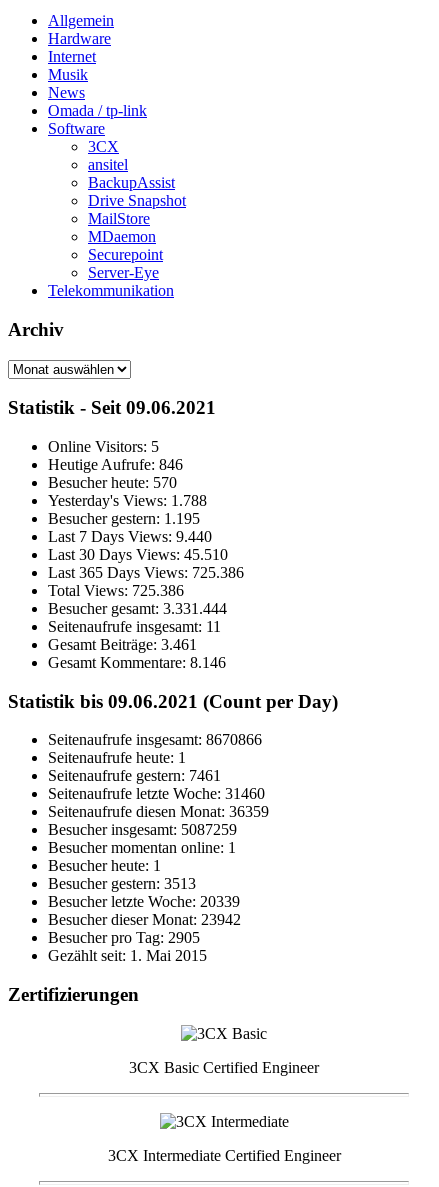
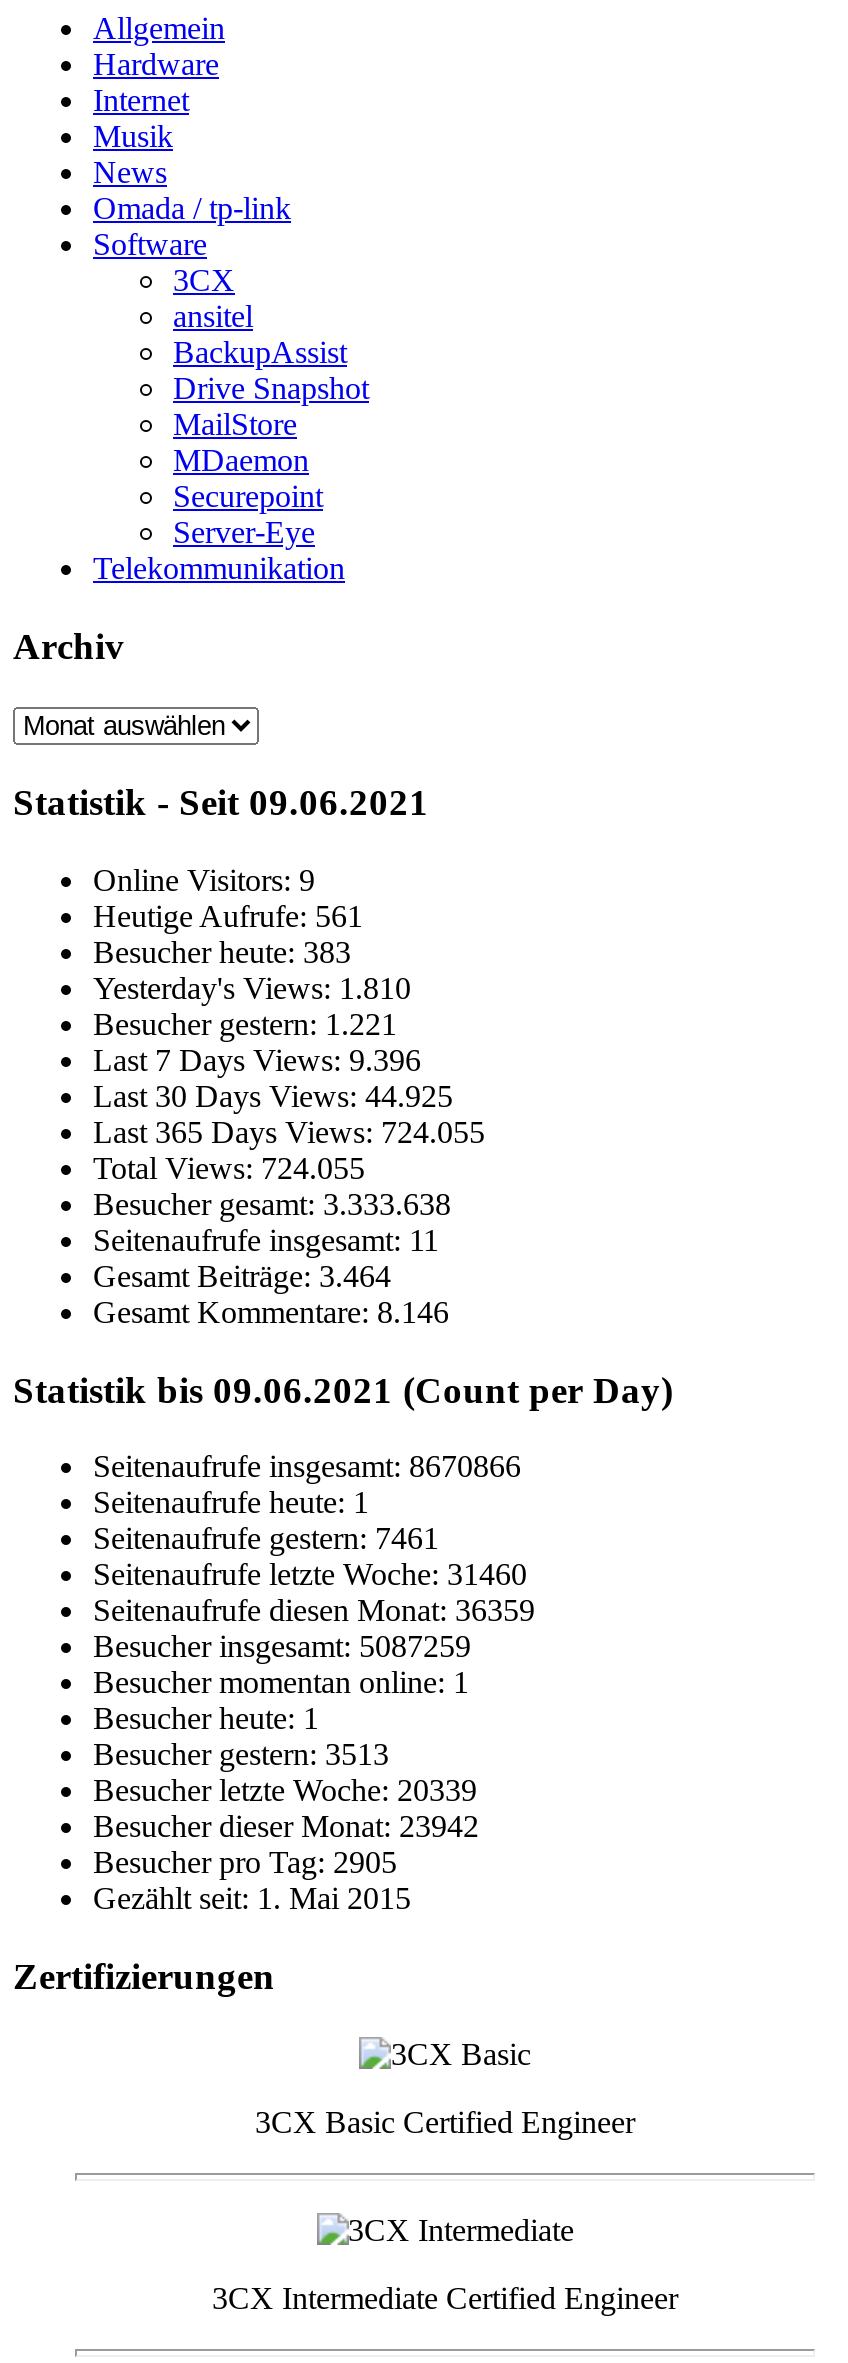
[48,438,159,455] Online Visitors: 5 -> [93,863,315,897] Online Visitors: 9
[48,456,183,473] Heutige Aufrufe: 846 -> [93,899,363,933] Heutige Aufrufe: 561
[48,474,177,491] Besucher heute: 570 -> [93,935,351,969] Besucher heute: 383
[48,492,207,509] Yesterday's Views: 1.788 -> [93,971,411,1005] Yesterday's Views: 1.810
[48,510,200,527] Besucher gestern: 1.195 -> [93,1007,397,1041] Besucher gestern: 1.221
[48,528,212,545] Last 7 Days Views: 9.440 -> [93,1043,421,1077] Last 7 Days Views: 9.396
[48,546,228,563] Last 30 Days Views: 45.510 -> [93,1079,453,1113] Last 30 Days Views: 44.925
[48,564,244,581] Last 365 Days Views: 725.386 -> [93,1115,485,1149] Last 365 Days Views: 724.055
[48,582,184,599] Total Views: 725.386 -> [93,1151,365,1185] Total Views: 724.055
[48,600,227,617] Besucher gesamt: 3.331.444 -> [93,1187,451,1221] Besucher gesamt: 3.333.638
[48,636,197,653] Gesamt Beiträge:3.461 -> [93,1259,391,1293] Gesamt Beiträge:3.464

